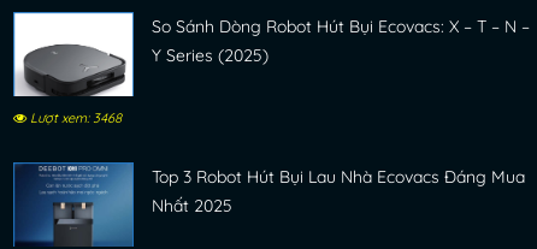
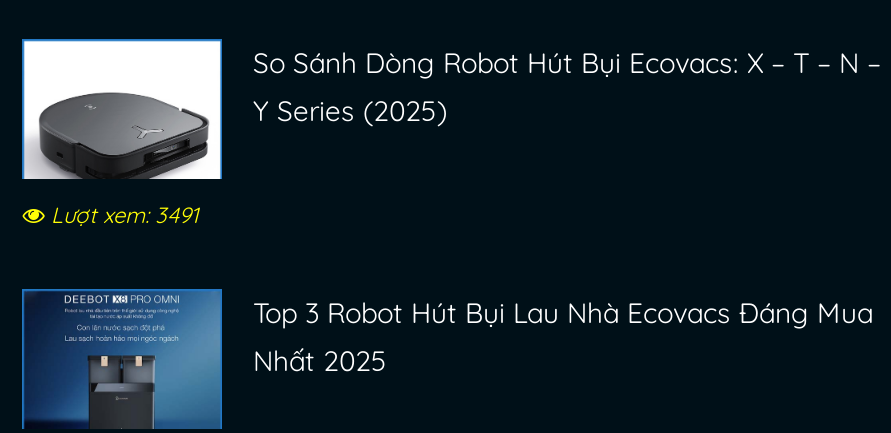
[27,110,122,127] Lượt xem: 3468 -> [45,201,199,229] Lượt xem: 3491

